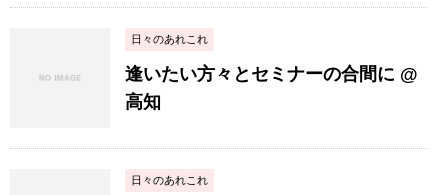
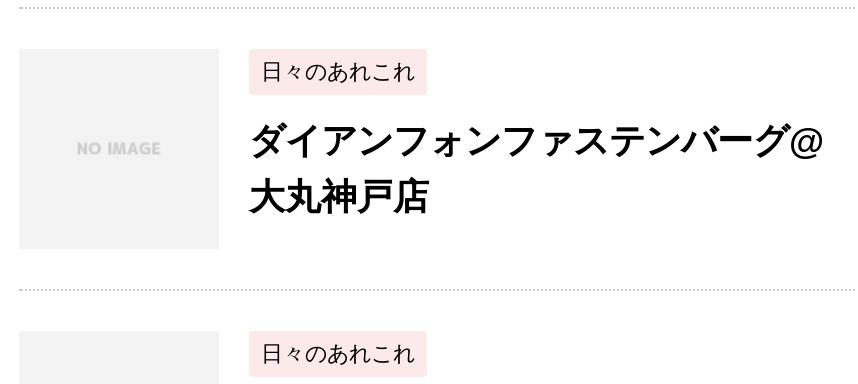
[125,64,418,112] 逢いたい方々とセミナーの合間に @ | 高知 -> [249,121,825,217] ダイアンフォンファステンバーグ@ | 大丸神戸店

